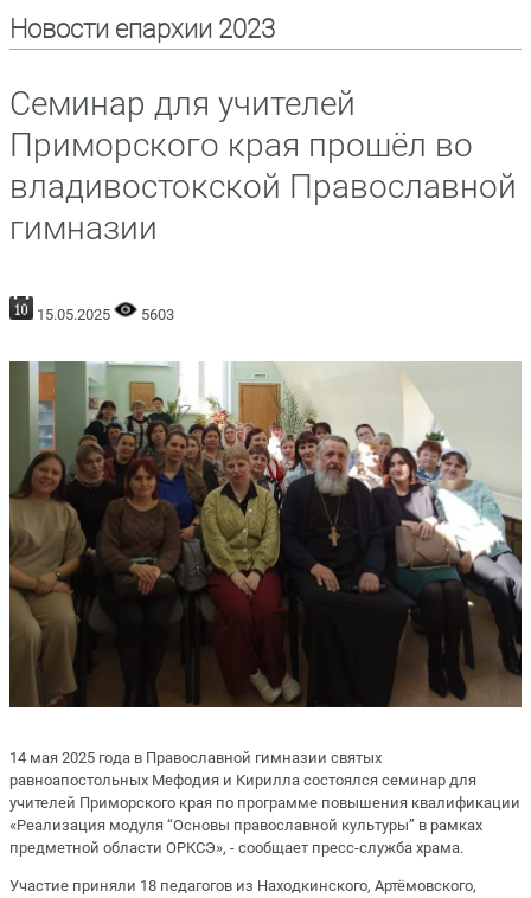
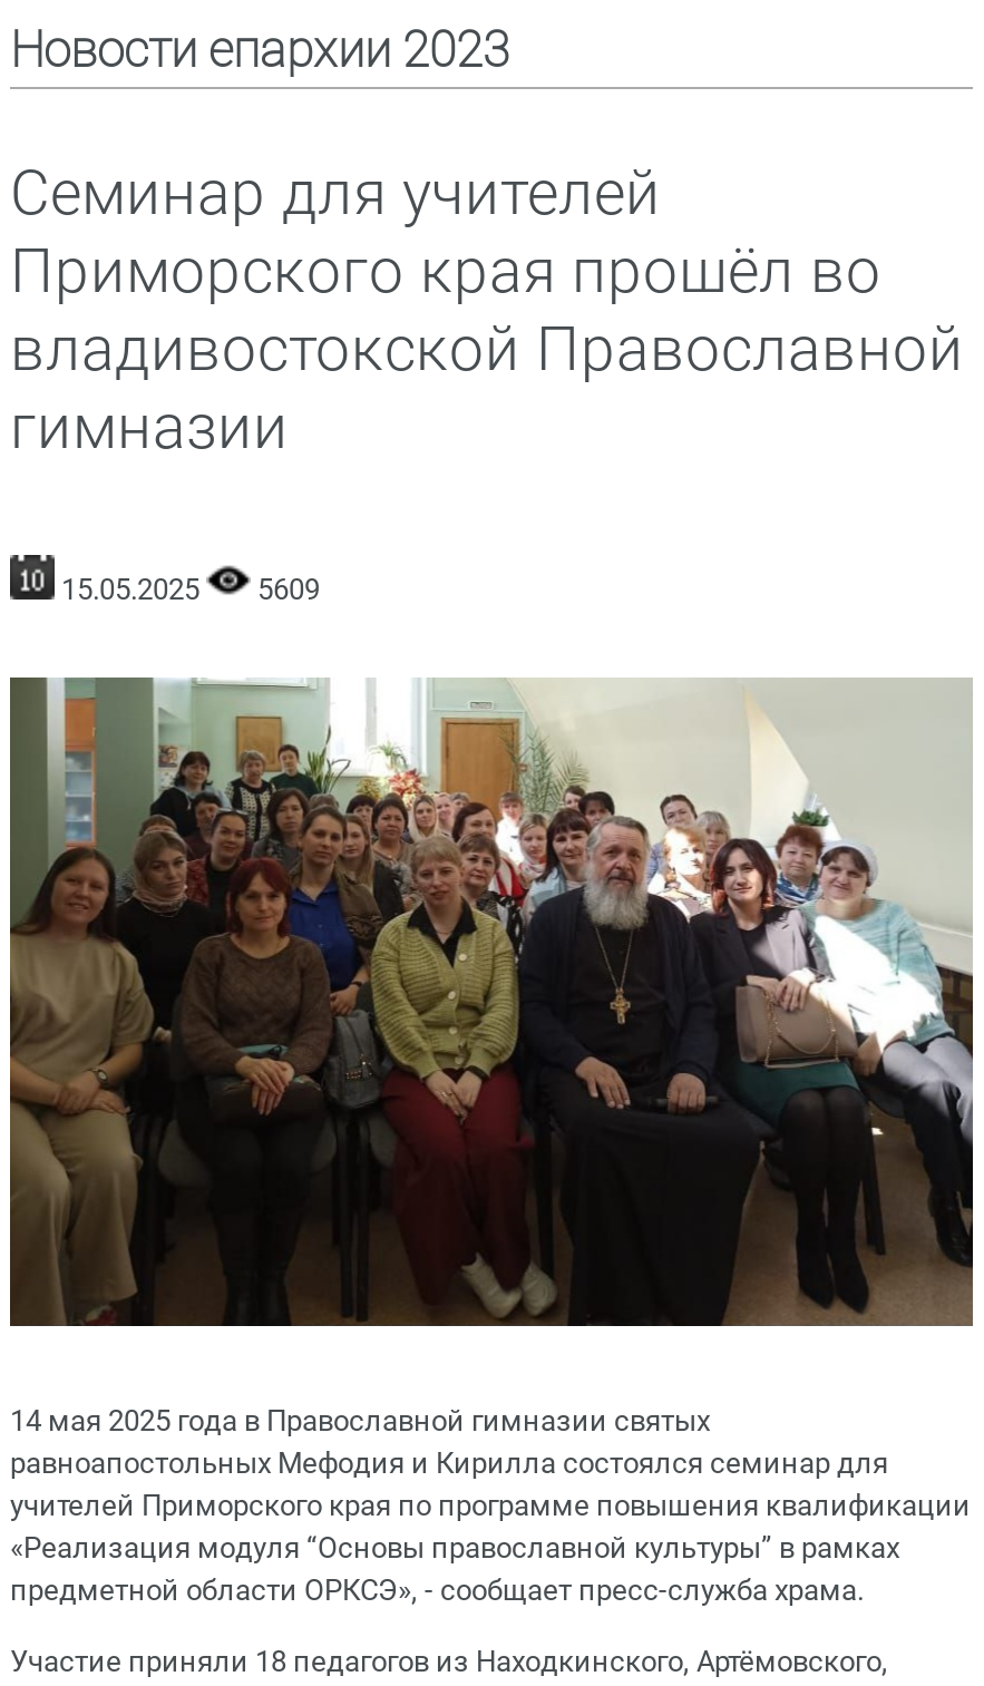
[33,306,174,324] 15.05.2025 5603 -> [55,572,320,605] 15.05.2025 5609

